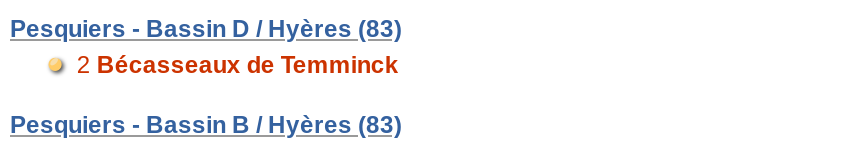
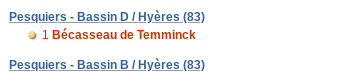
[77,51,399,79] 2 Bécasseaux de Temminck -> [42,28,196,42] 1 Bécasseau de Temminck

